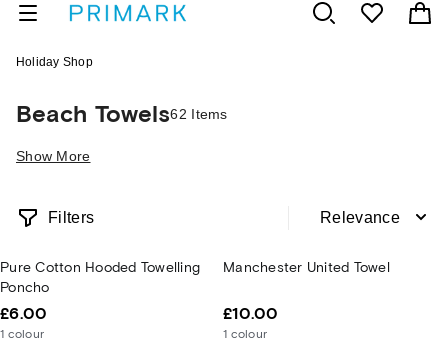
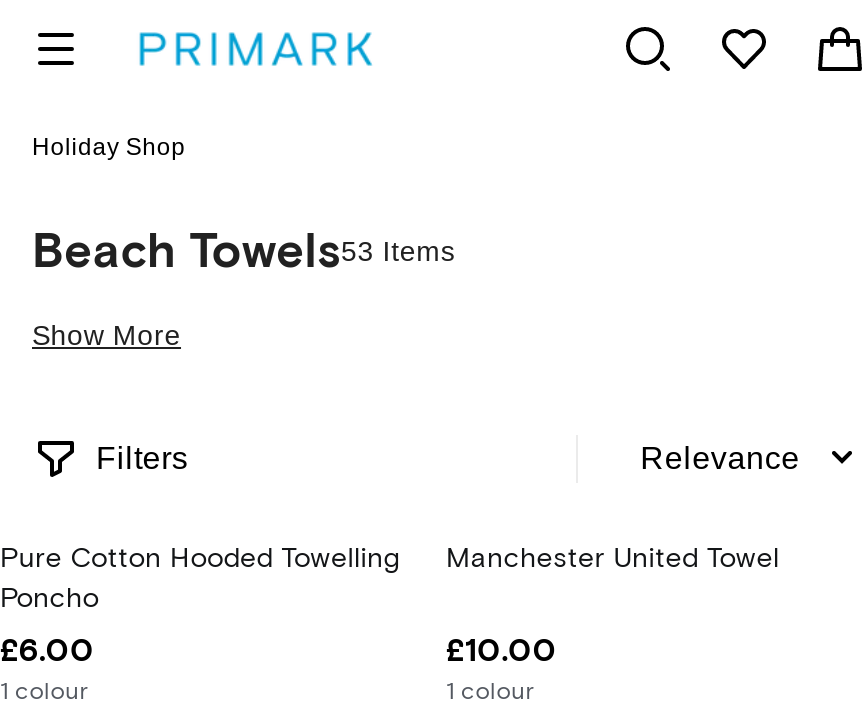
[16,99,228,128] Beach Towels62 Items -> [32,221,455,279] Beach Towels53 Items

